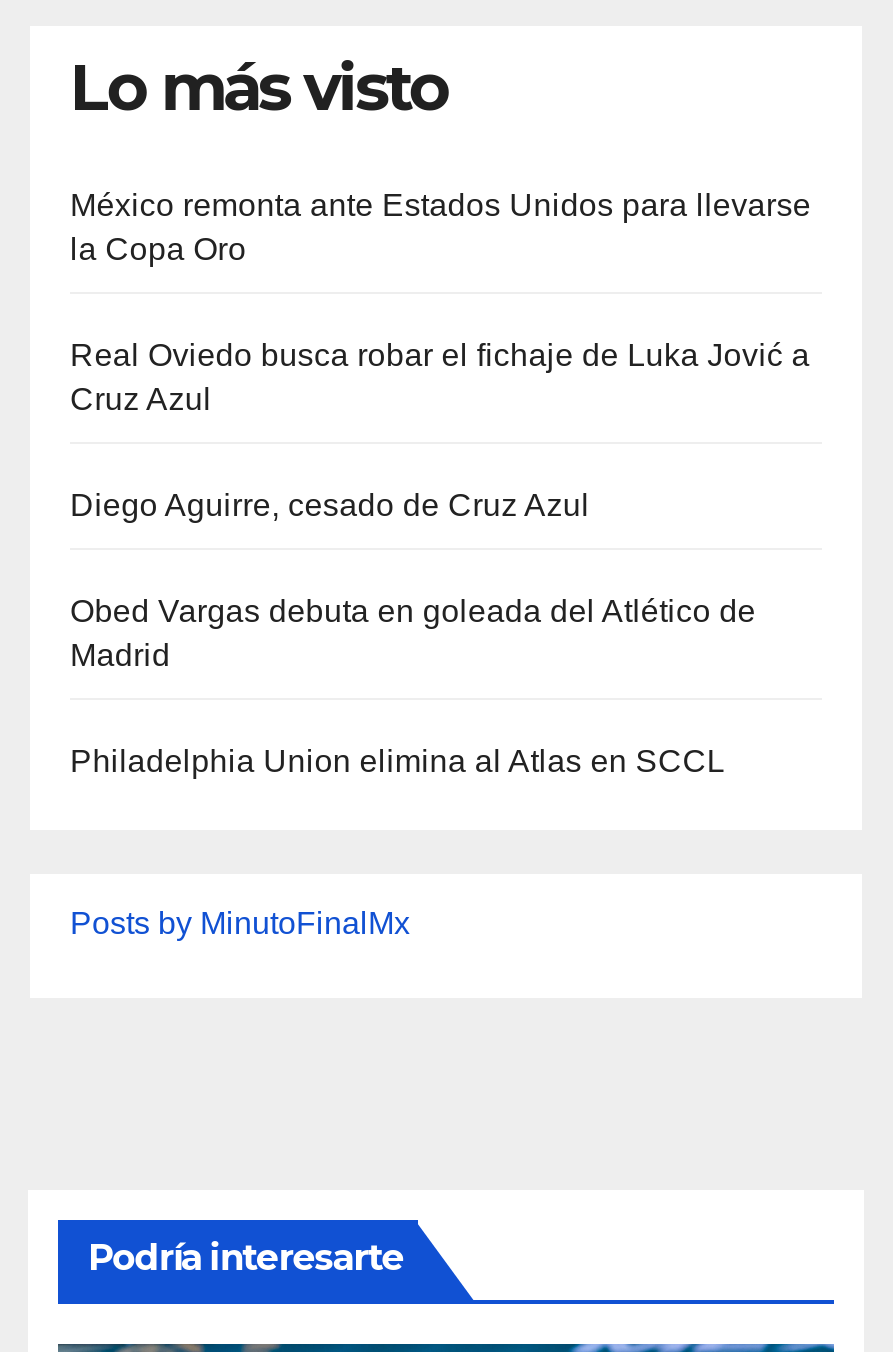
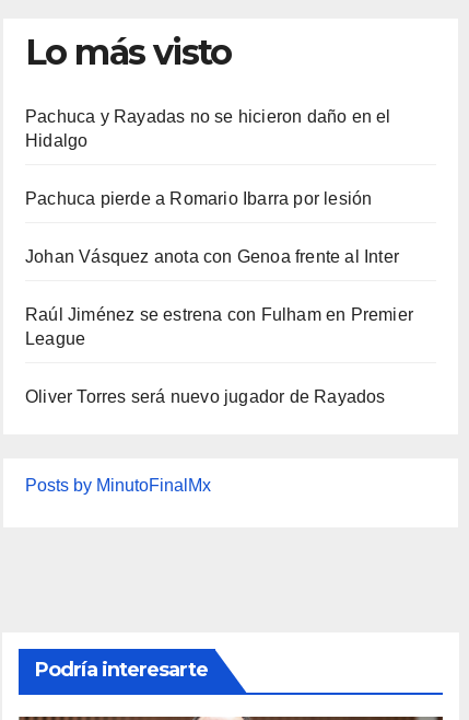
[70,188,811,266] México remonta ante Estados Unidos para llevarse | la Copa Oro -> [25,107,391,150] Pachuca y Rayadas no se hicieron daño en el | Hidalgo
[70,338,810,416] Real Oviedo busca robar el fichaje de Luka Jović a | Cruz Azul -> [25,189,372,208] Pachuca pierde a Romario Ibarra por lesión
[70,488,590,522] Diego Aguirre, cesado de Cruz Azul -> [25,247,399,266] Johan Vásquez anota con Genoa frente al Inter
[70,594,756,672] Obed Vargas debuta en goleada del Atlético de | Madrid -> [25,305,413,348] Raúl Jiménez se estrena con Fulham en Premier | League
[70,744,725,778] Philadelphia Union elimina al Atlas en SCCL -> [25,387,385,406] Oliver Torres será nuevo jugador de Rayados

